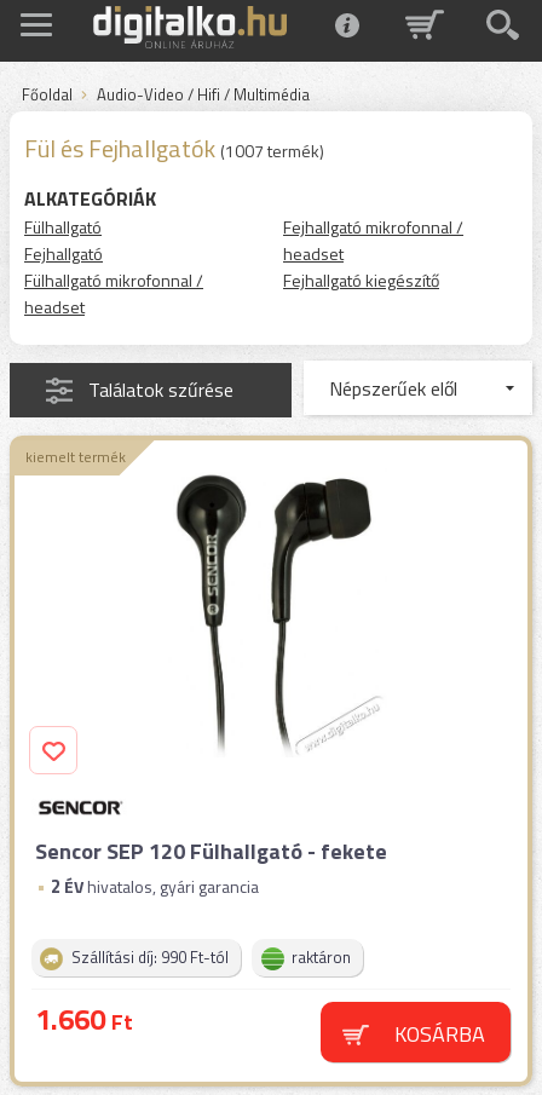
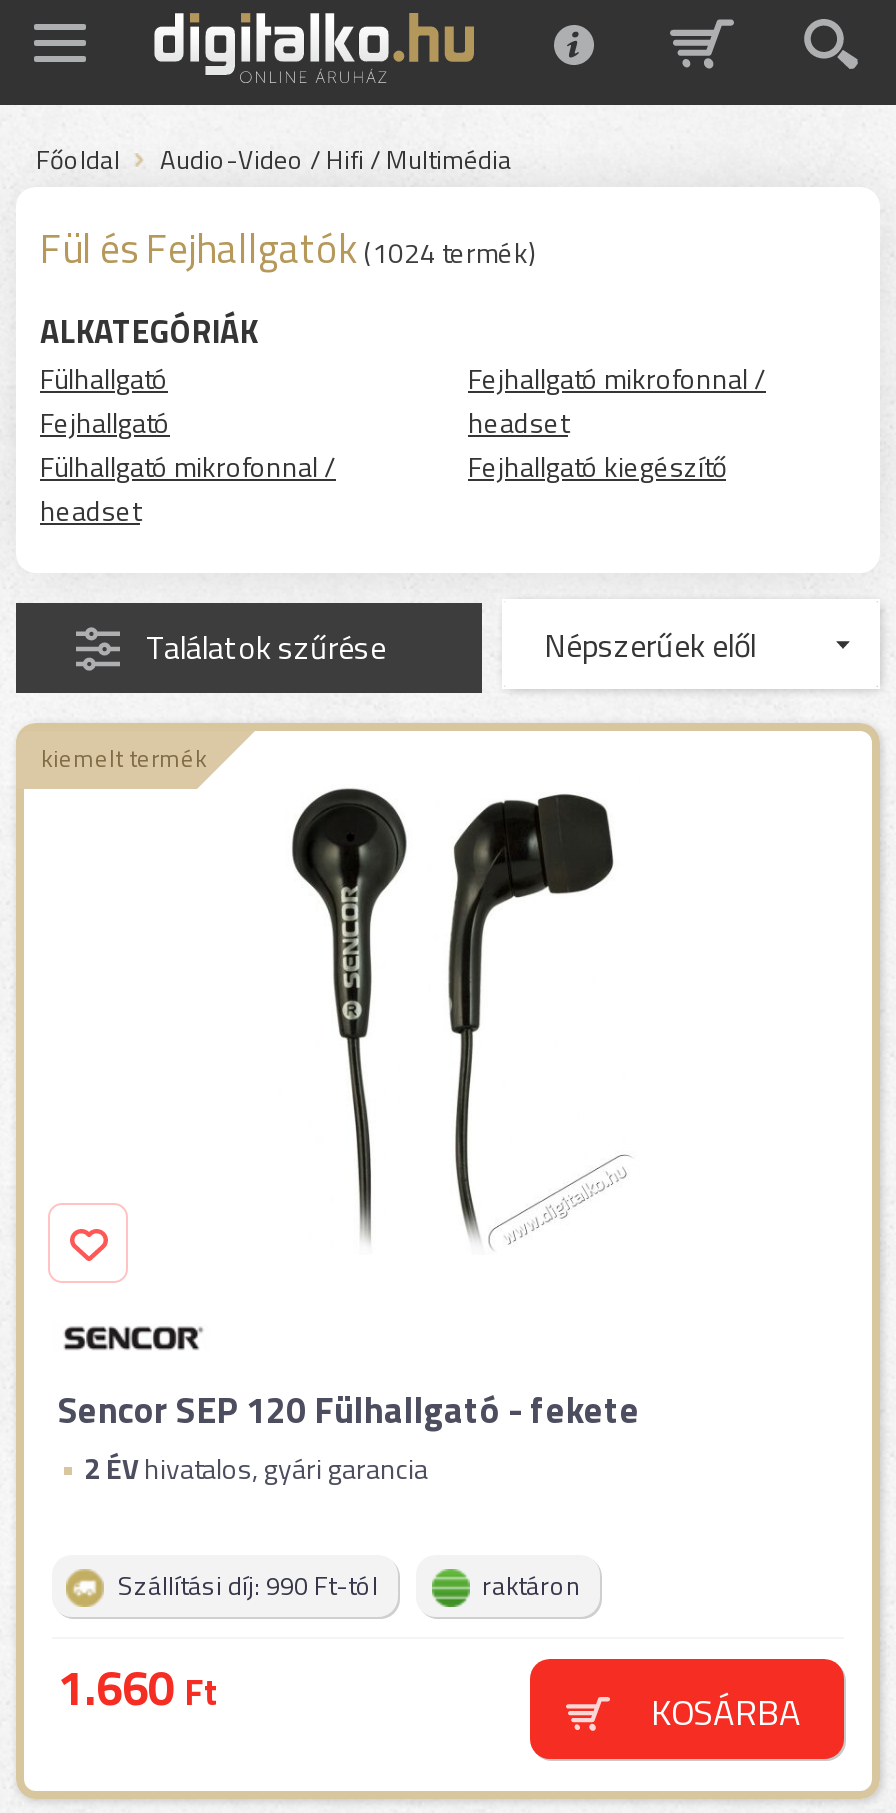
[24,129,324,167] Fül és Fejhallgatók(1007 termék) -> [40,217,536,279] Fül és Fejhallgatók(1024 termék)

